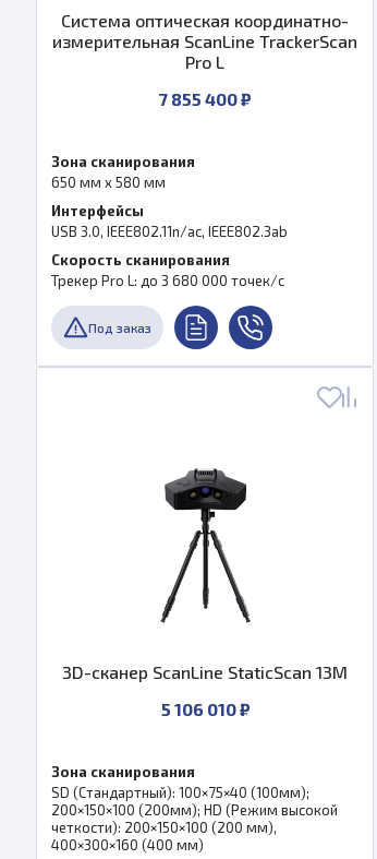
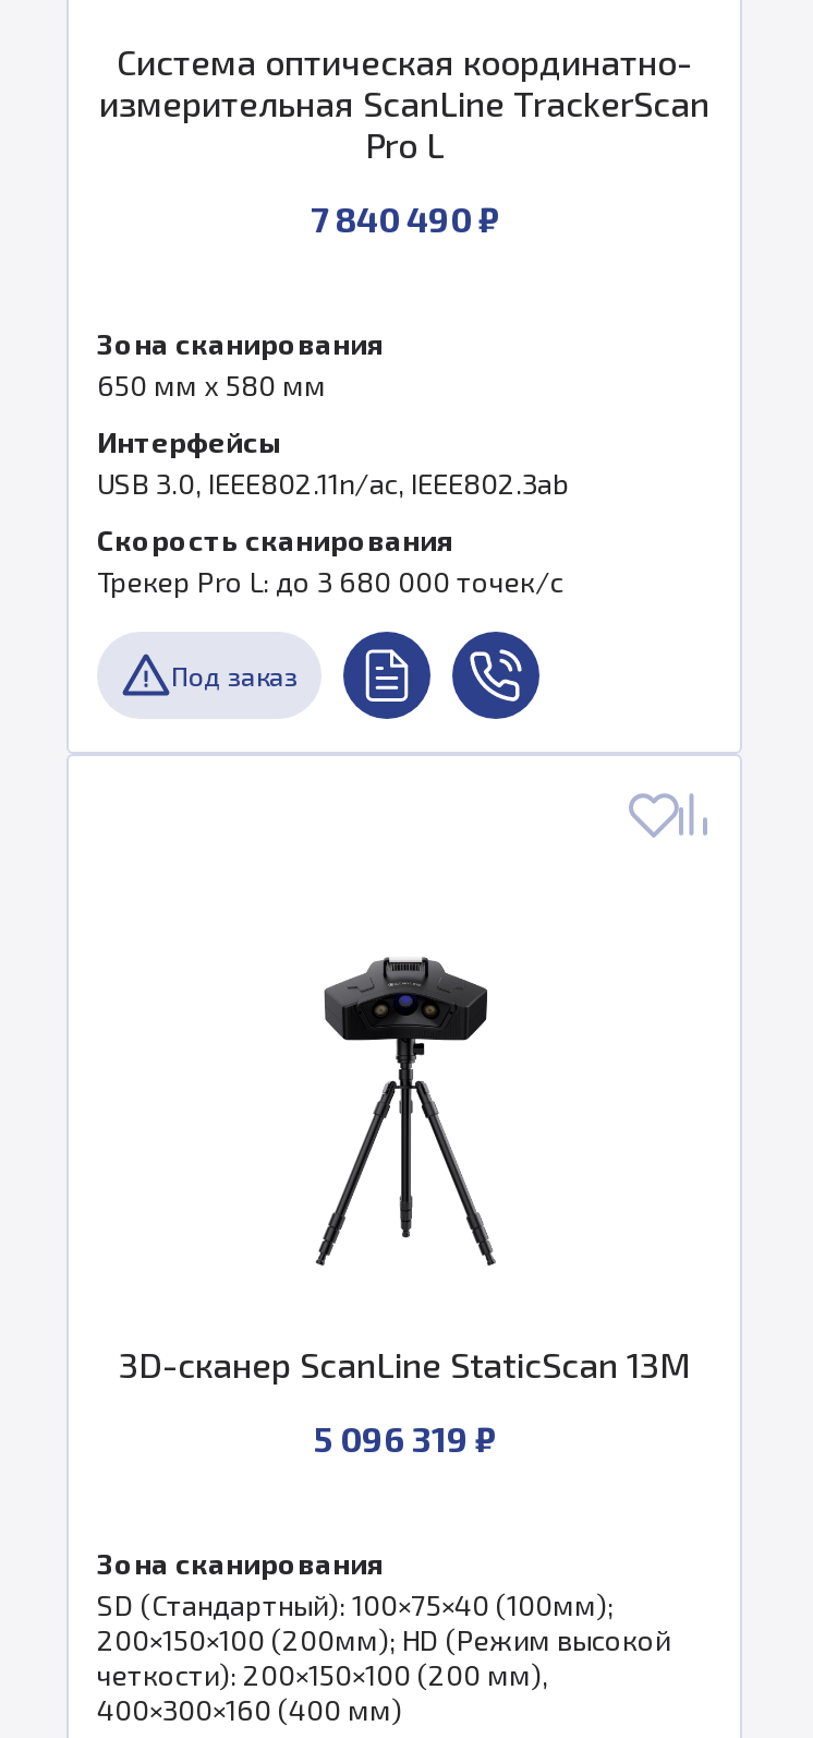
[159,88,251,109] 7 855 400 ₽ -> [311,197,498,239] 7 840 490 ₽
[161,699,249,719] 5 106 010 ₽ -> [314,1417,495,1459] 5 096 319 ₽

